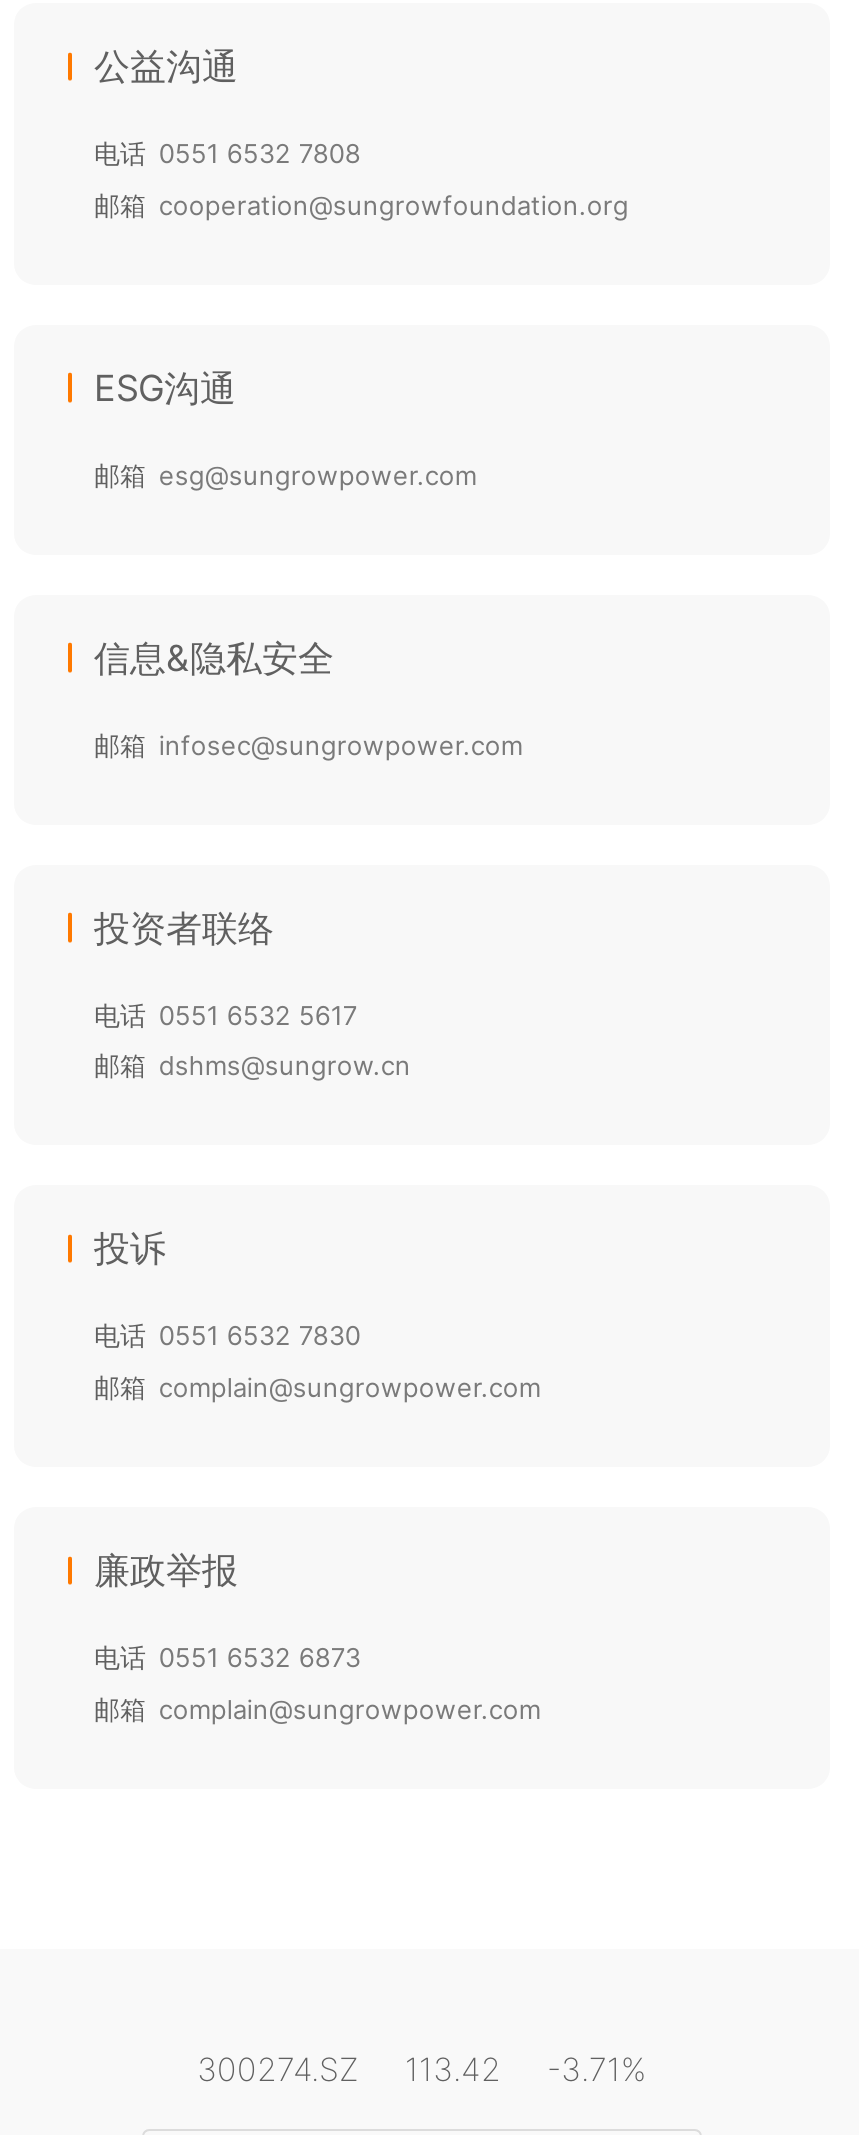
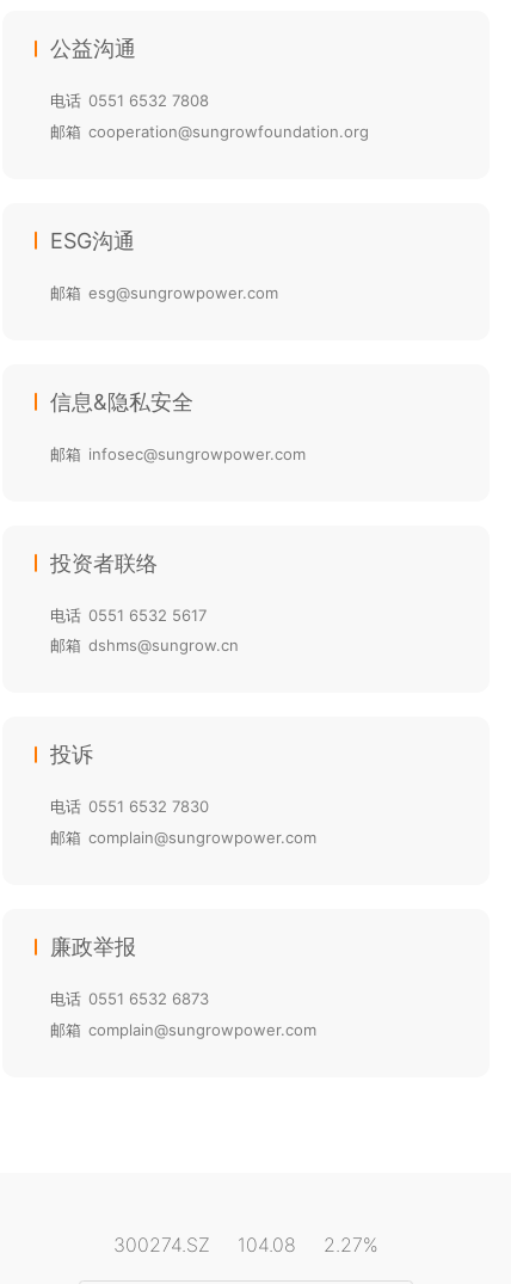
[405,2048,501,2088] 113.42 -> [238,1232,296,1256] 104.08
[547,2048,647,2088] -3.71% -> [324,1232,378,1256] 2.27%

